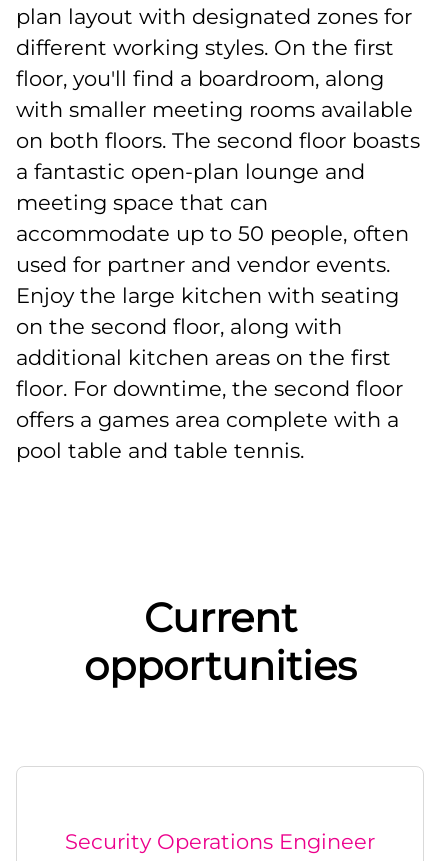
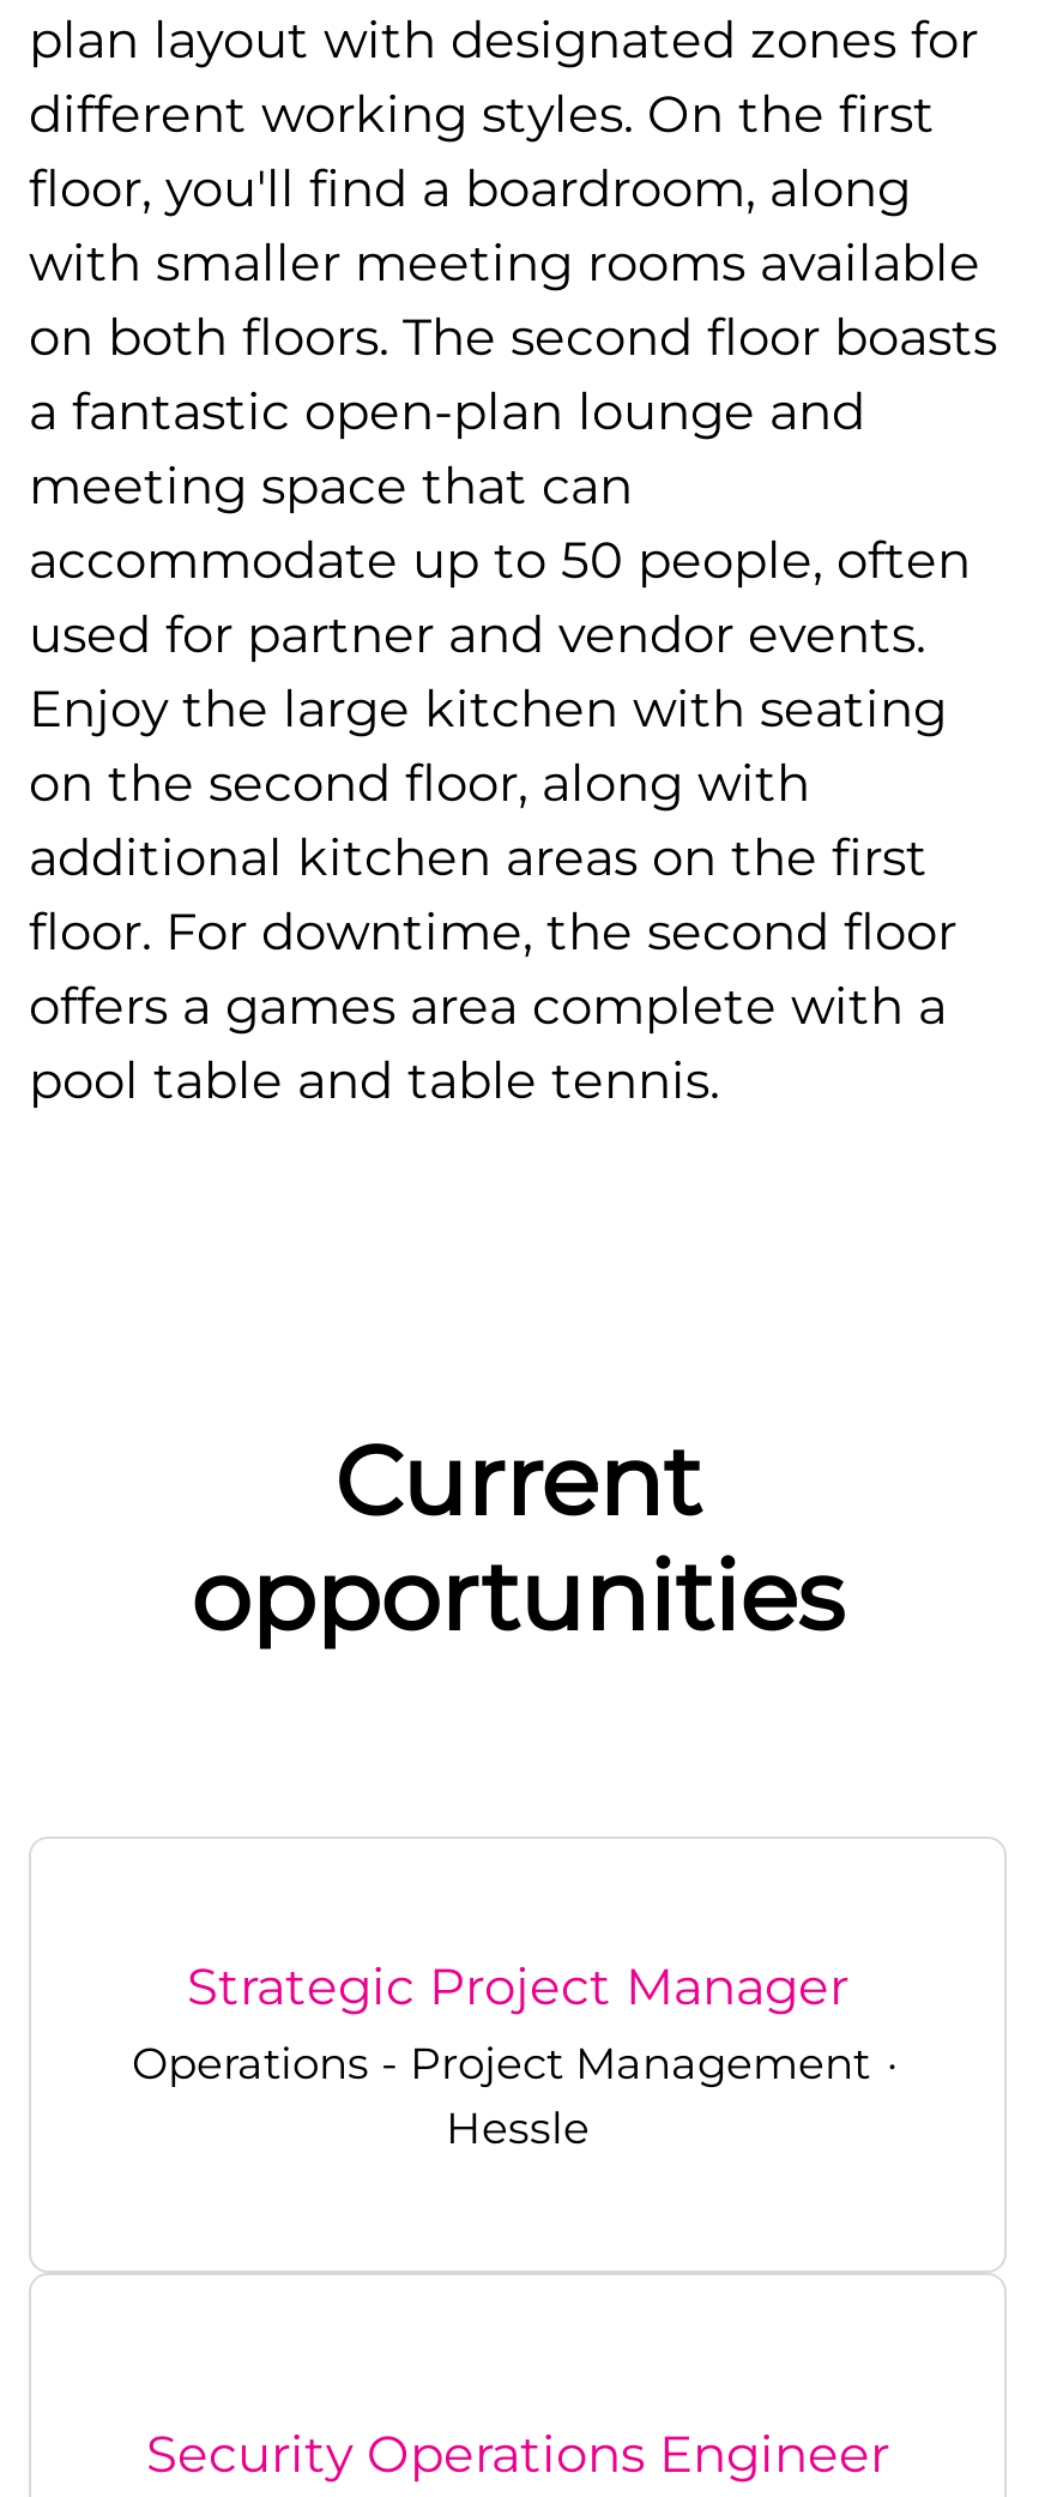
none -> [132,1955,899,2154] Strategic Project Manager | Operations - Project Management · | Hessle

